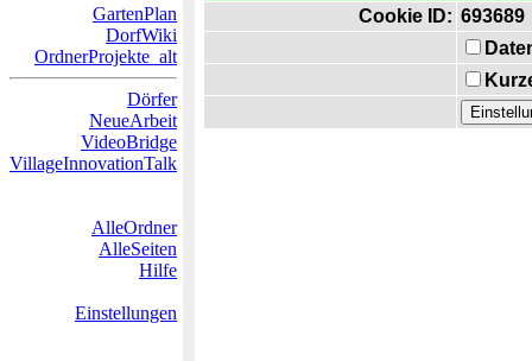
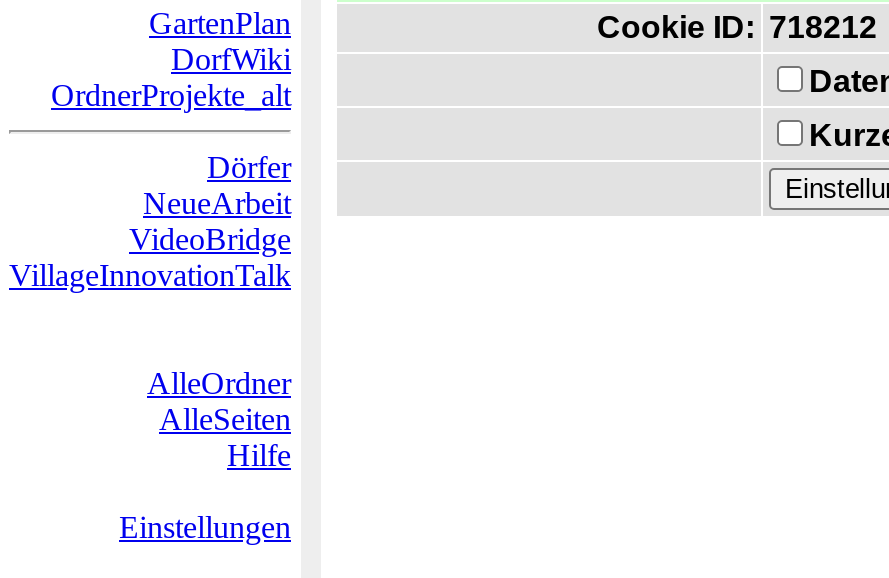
[359,6,525,26] Cookie ID: 693689 -> [597,10,877,44] Cookie ID: 718212

